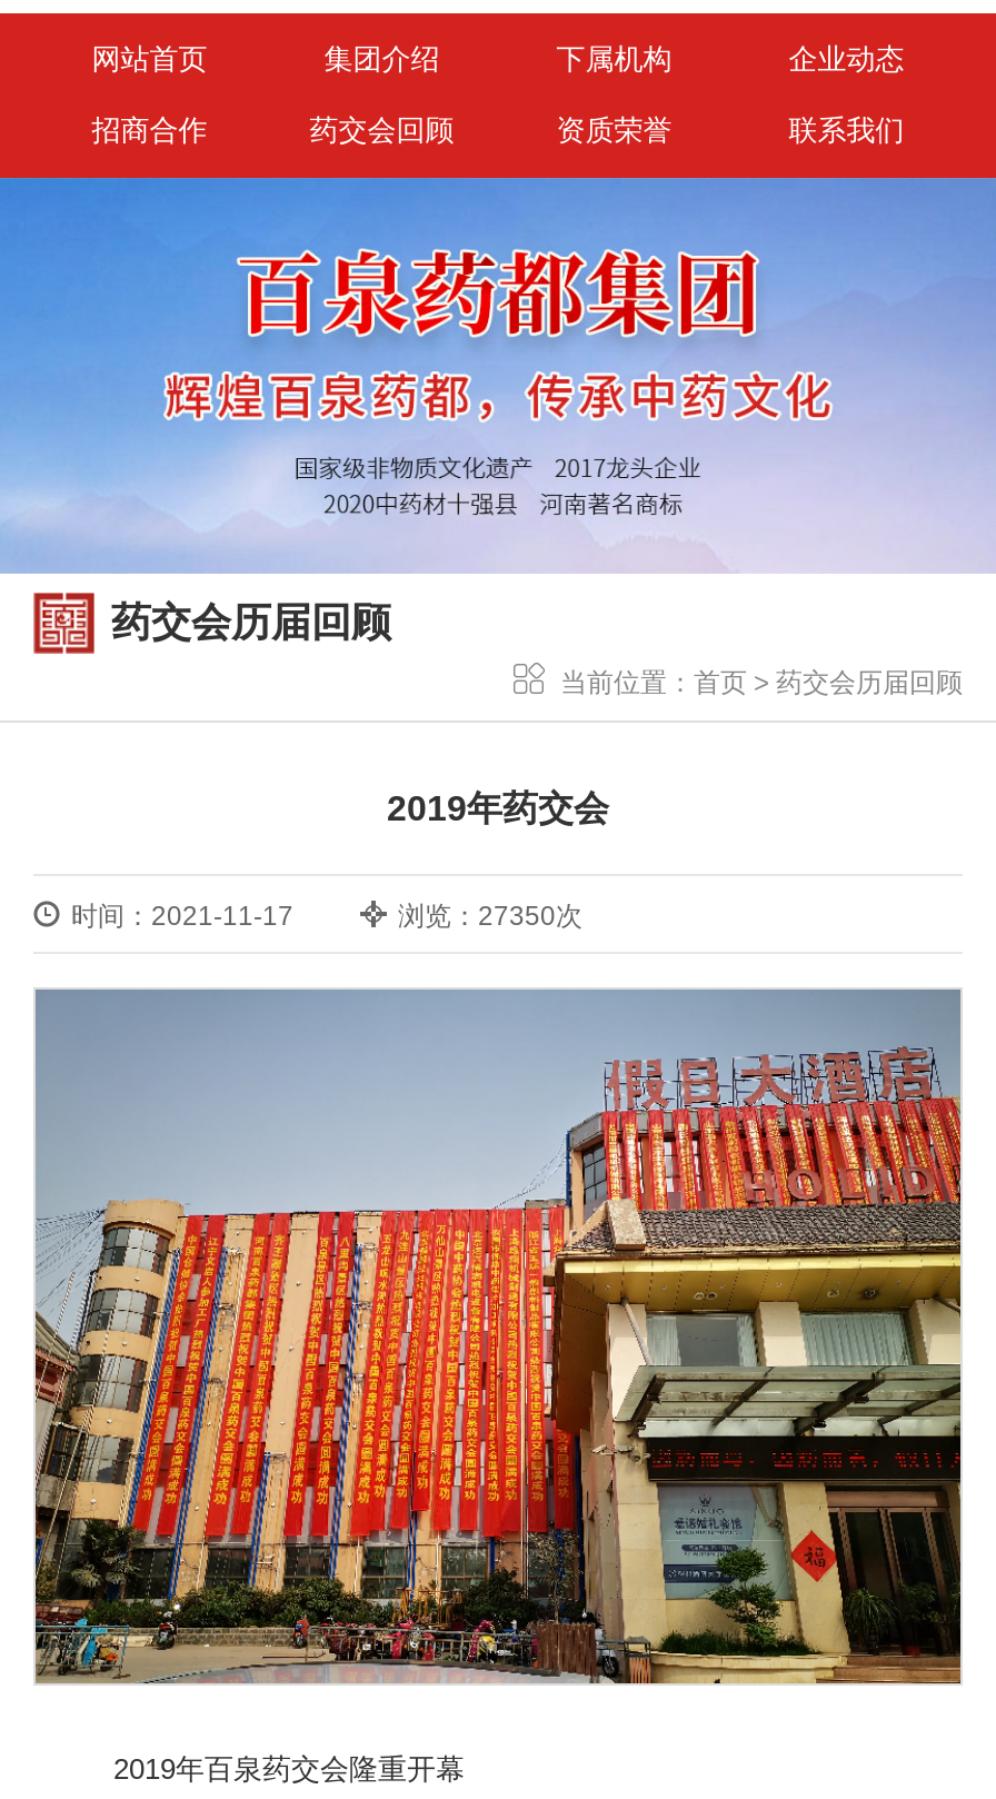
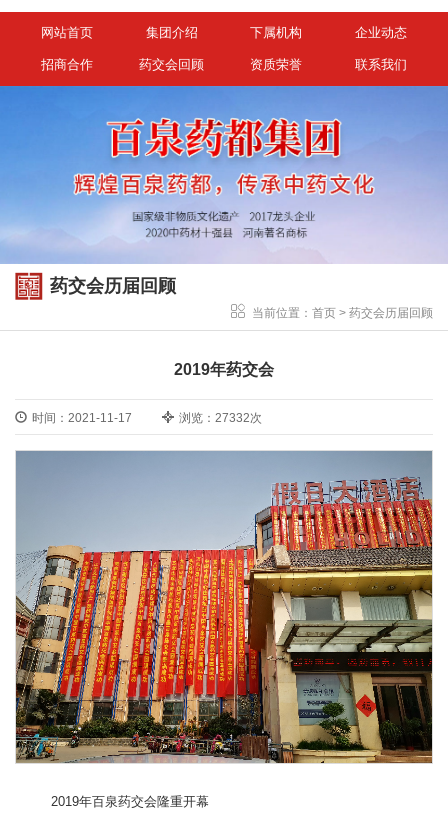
[398,901,582,932] 浏览：27350次 -> [179,411,262,425] 浏览：27332次

